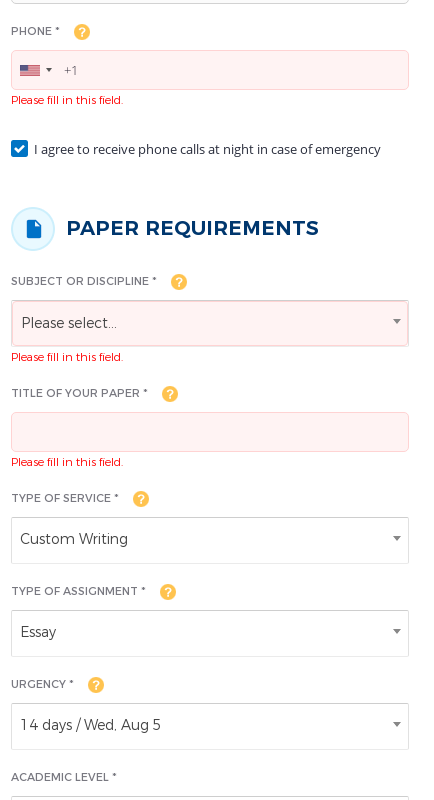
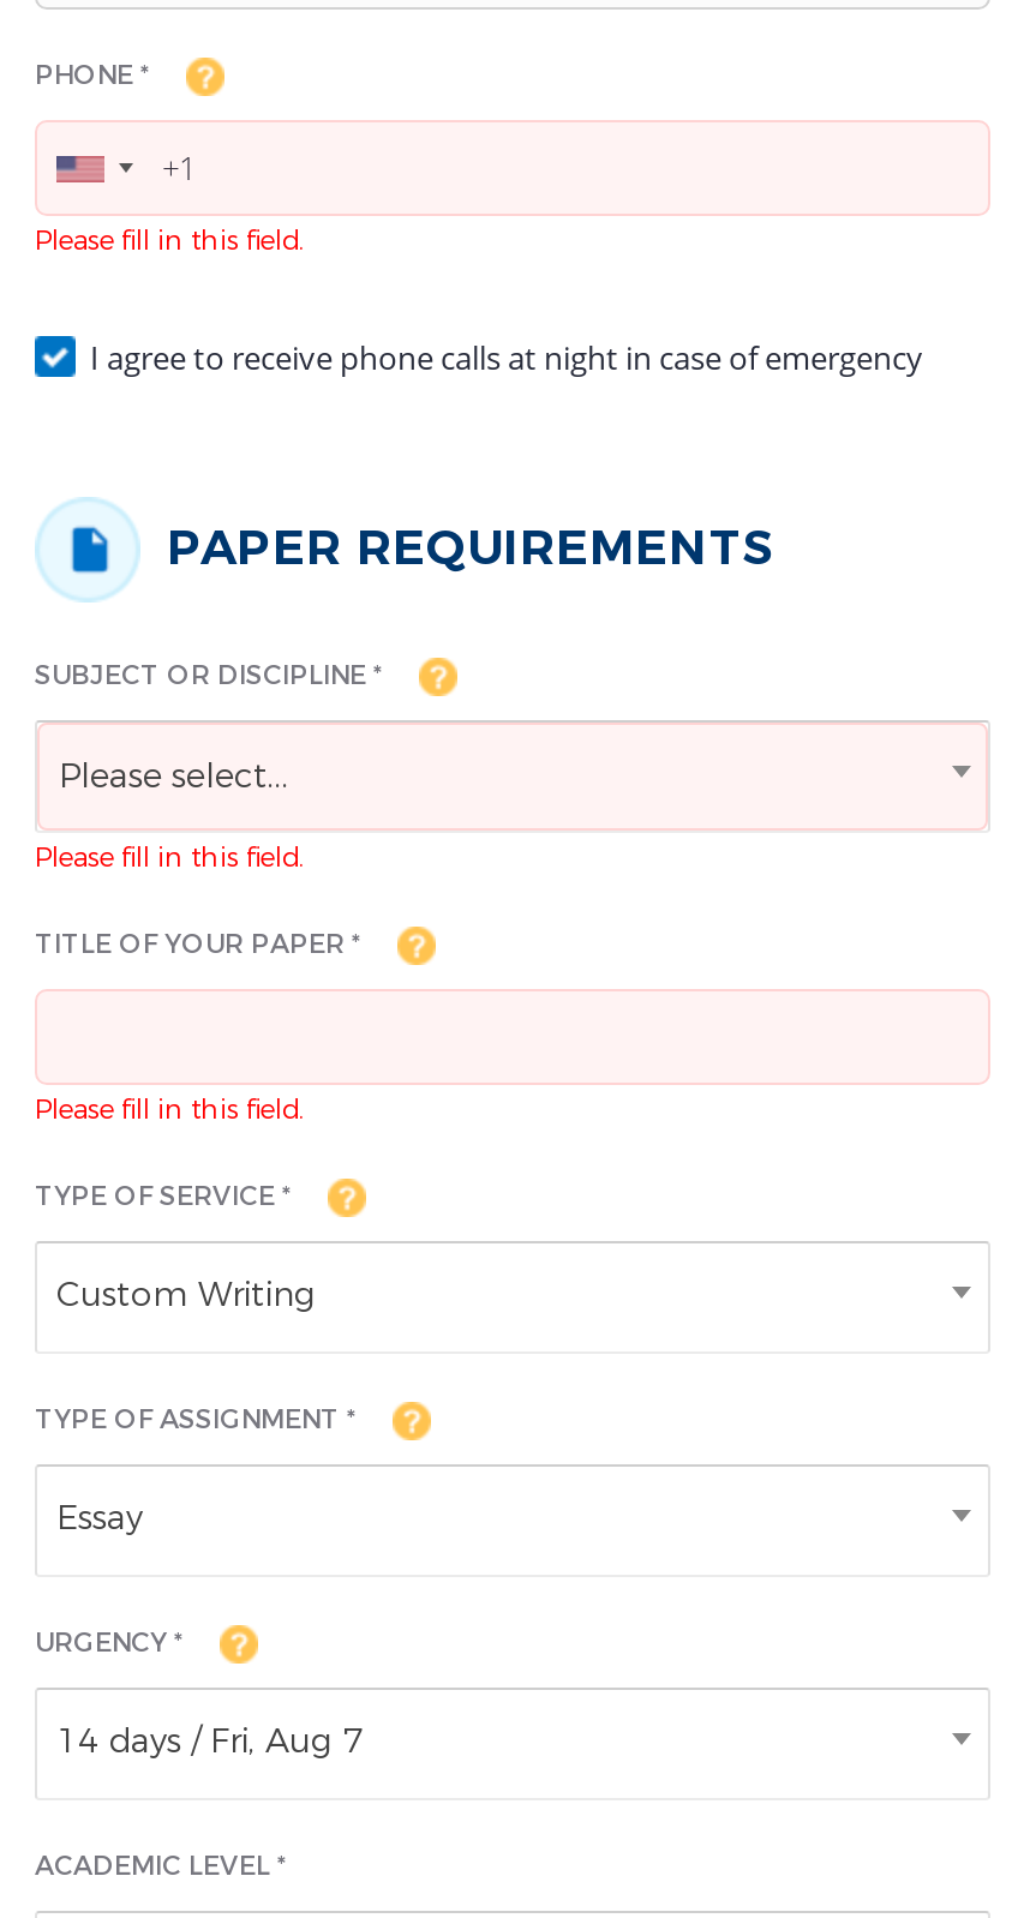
[20,719,162,733] 14 days / Wed, Aug 5 -> [56,1726,364,1760] 14 days / Fri, Aug 7

